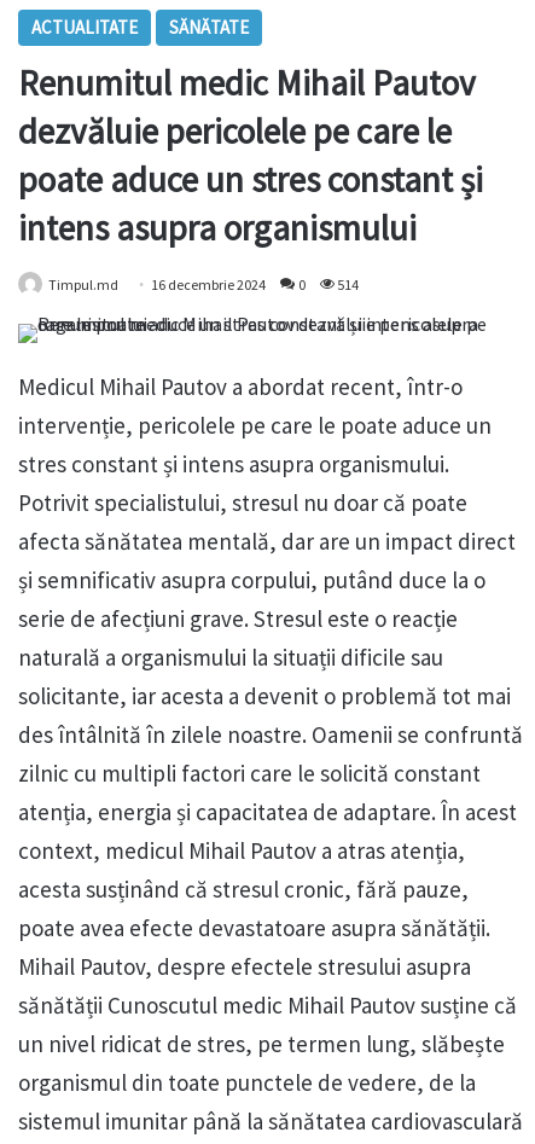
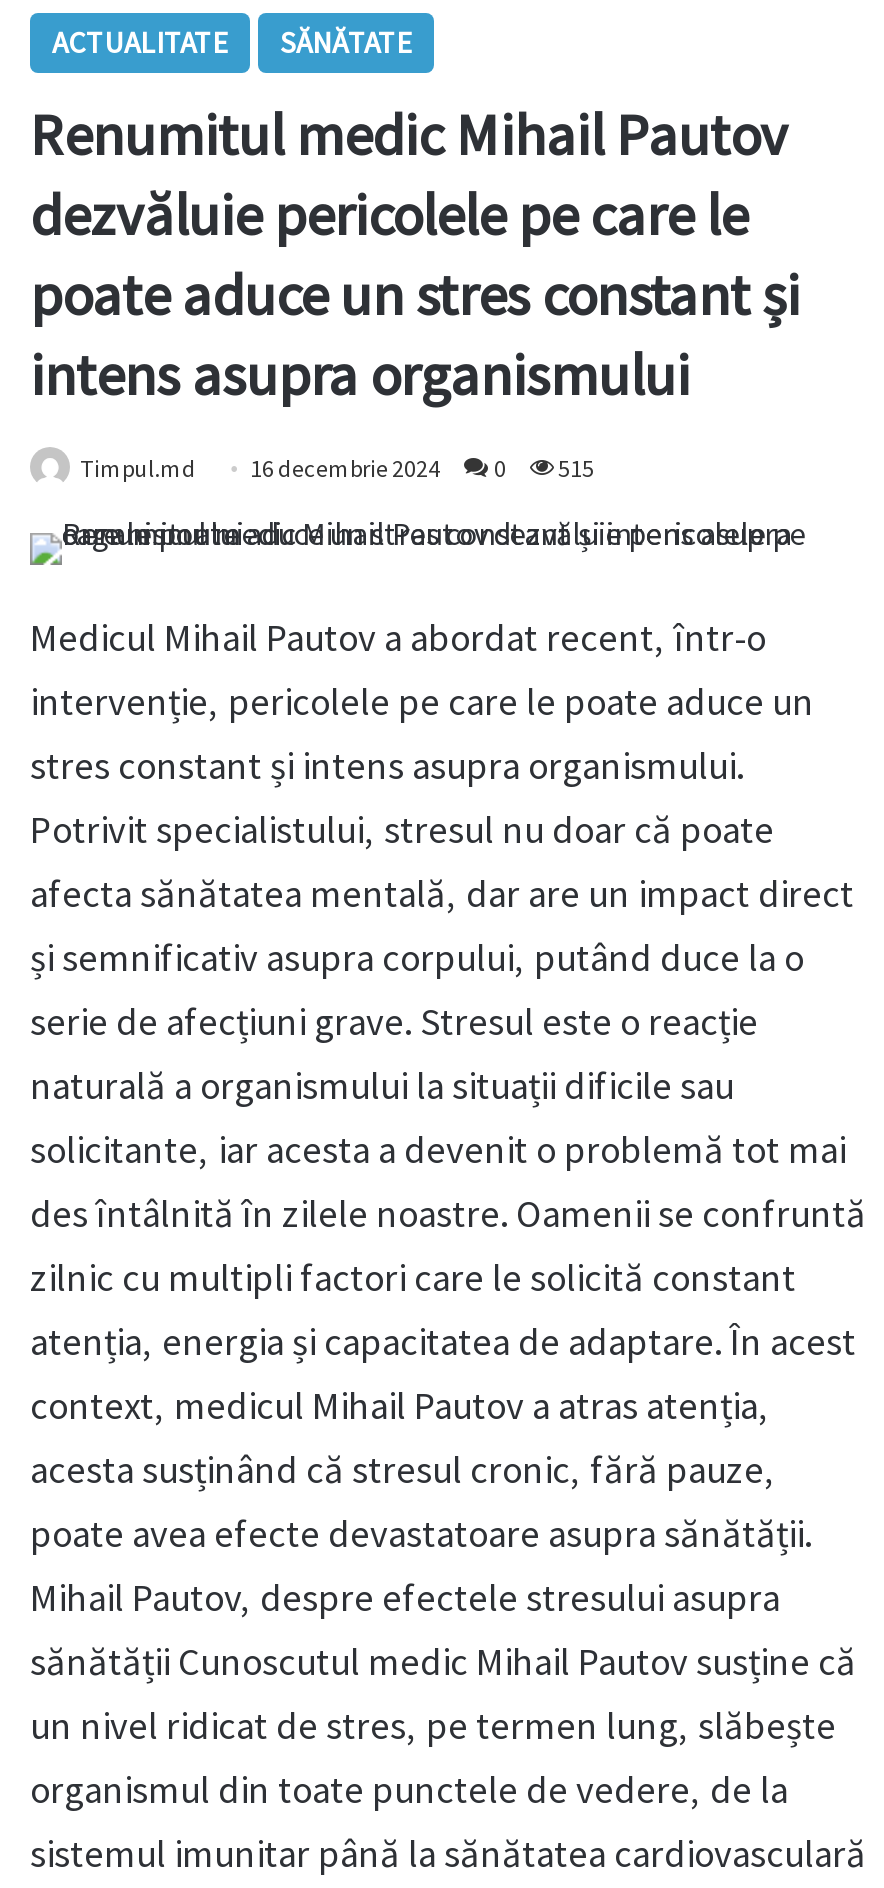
[48,276,359,294] Timpul.md 16 decembrie 2024 0 514 -> [80,454,594,484] Timpul.md 16 decembrie 2024 0 515

